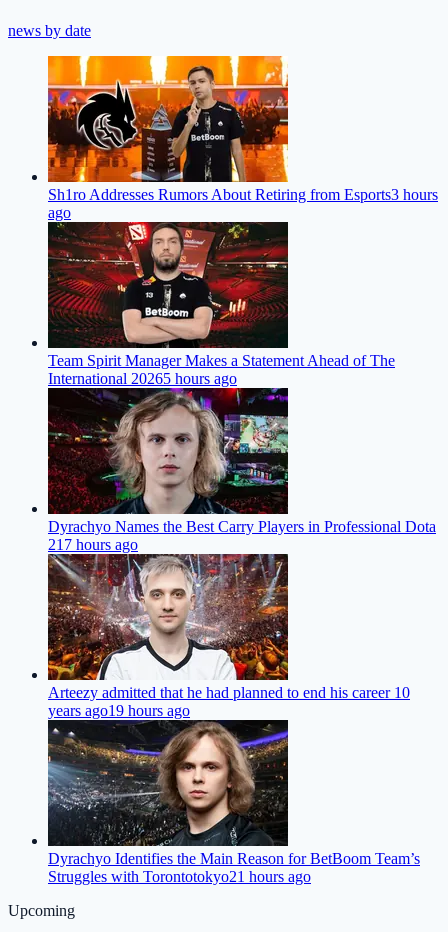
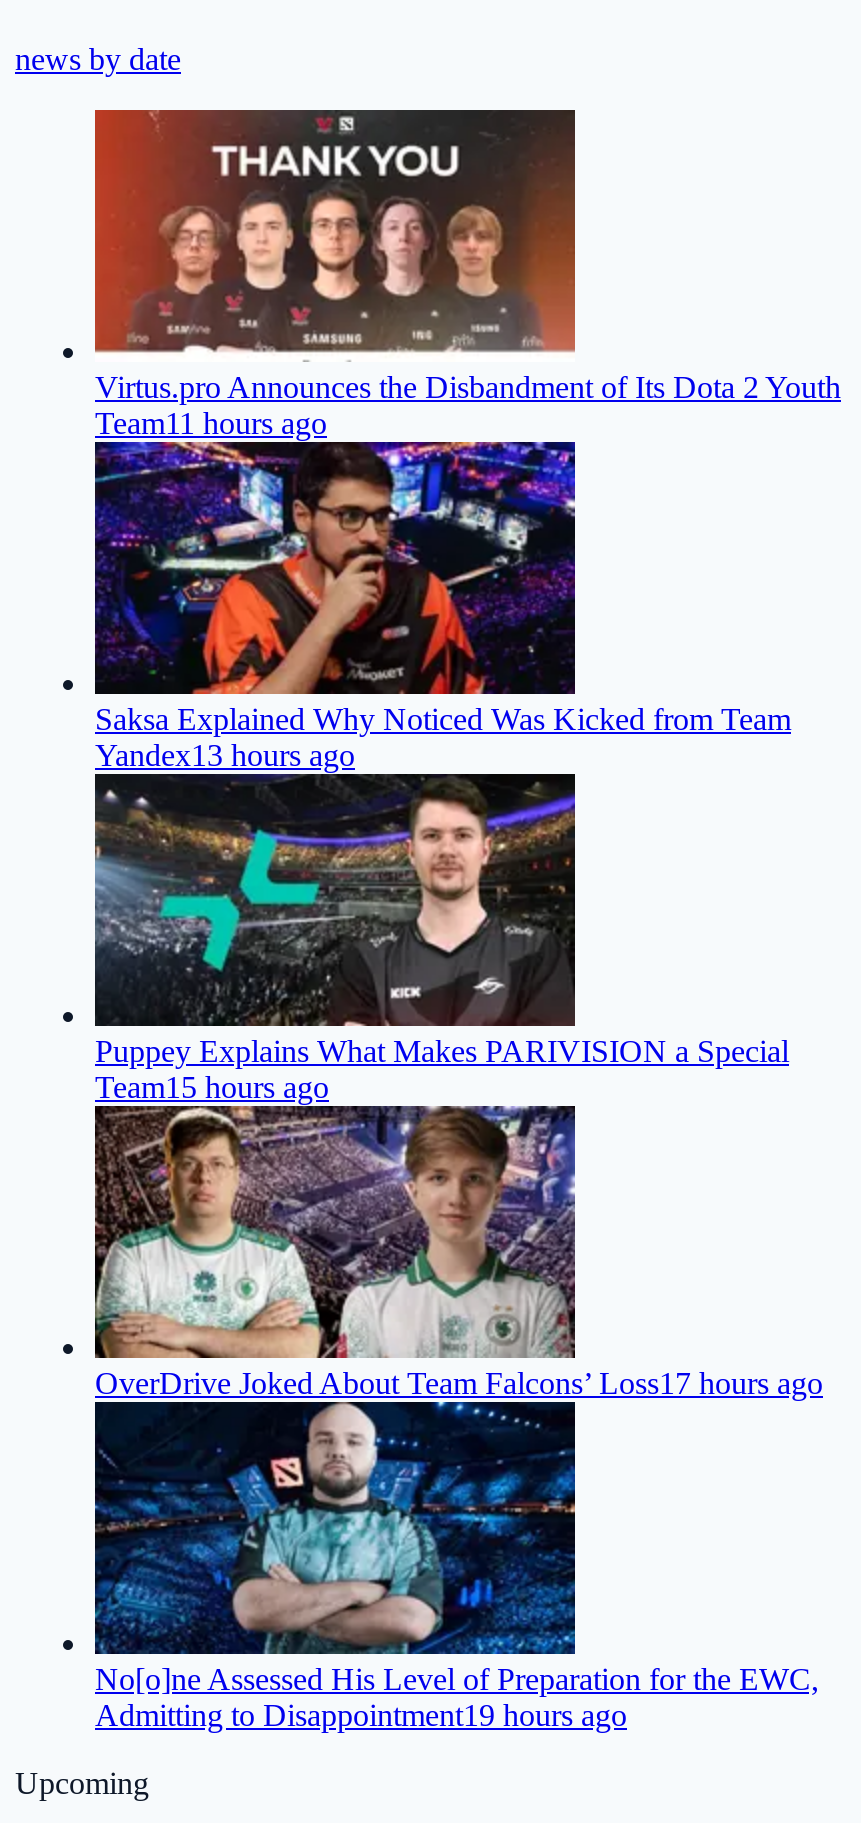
[47,55,438,221] [image] | Sh1ro Addresses Rumors About Retiring from Esports3 hours | ago -> [93,108,841,441] [image] | Virtus.pro Announces the Disbandment of Its Dota 2 Youth | Team11 hours ago
[48,229,395,387] [image] | Team Spirit Manager Makes a Statement Ahead of The | International 20265 hours ago -> [95,440,791,773] [image] | Saksa Explained Why Noticed Was Kicked from Team | Yandex13 hours ago
[47,395,436,553] [image] | Dyrachyo Names the Best Carry Players in Professional Dota | 217 hours ago -> [93,772,789,1105] [image] | Puppey Explains What Makes PARIVISION a Special | Team15 hours ago
[47,561,410,719] [image] | Arteezy admitted that he had planned to end his career 10 | years ago 19 hours ago -> [95,1104,823,1401] [image] | OverDrive Joked About Team Falcons’ Loss17 hours ago
[47,727,420,885] [image] | Dyrachyo Identifies the Main Reason for BetBoom Team’s | Struggles with Torontotokyo21 hours ago -> [95,1416,819,1733] [image] | No[o]ne Assessed His Level of Preparation for the EWC, | Admitting to Disappointment19 hours ago

